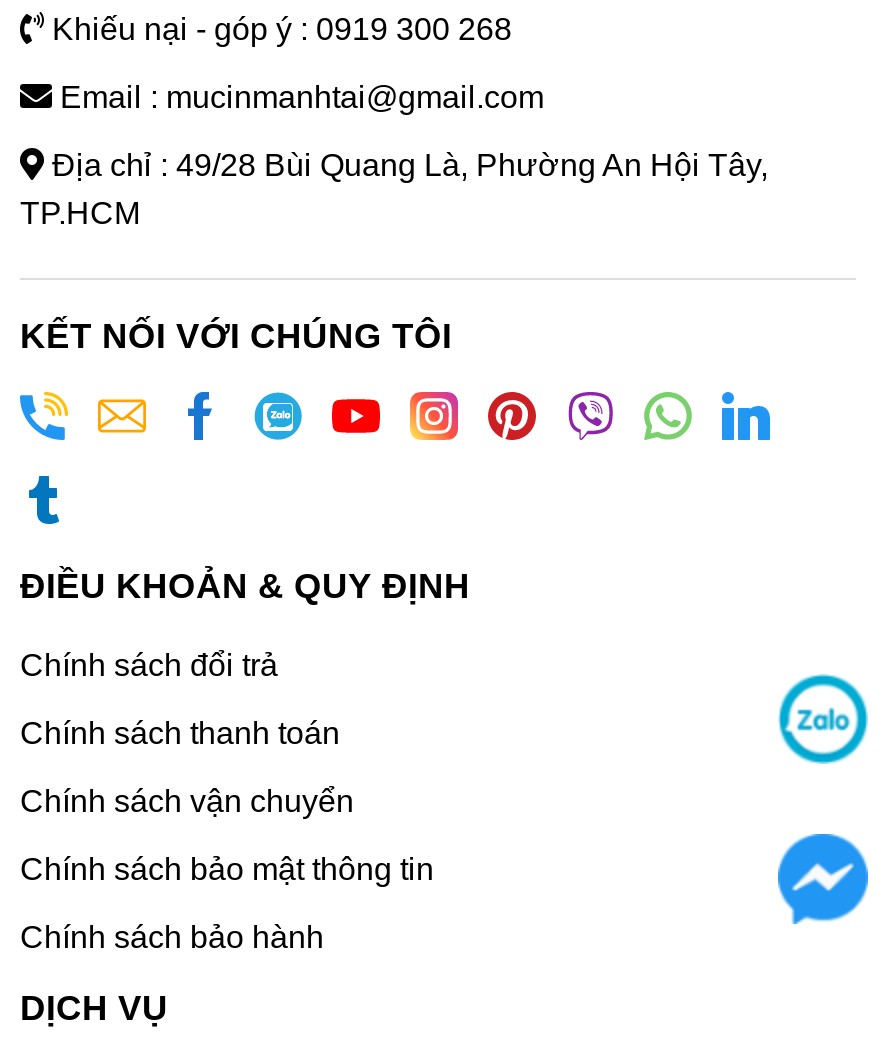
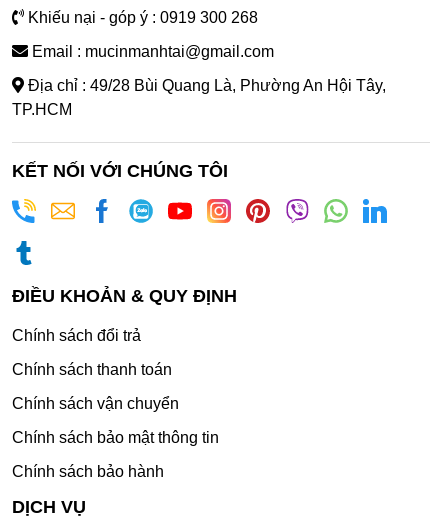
[776,672,870,766] [image] -> none
[776,832,870,926] [image] -> none

